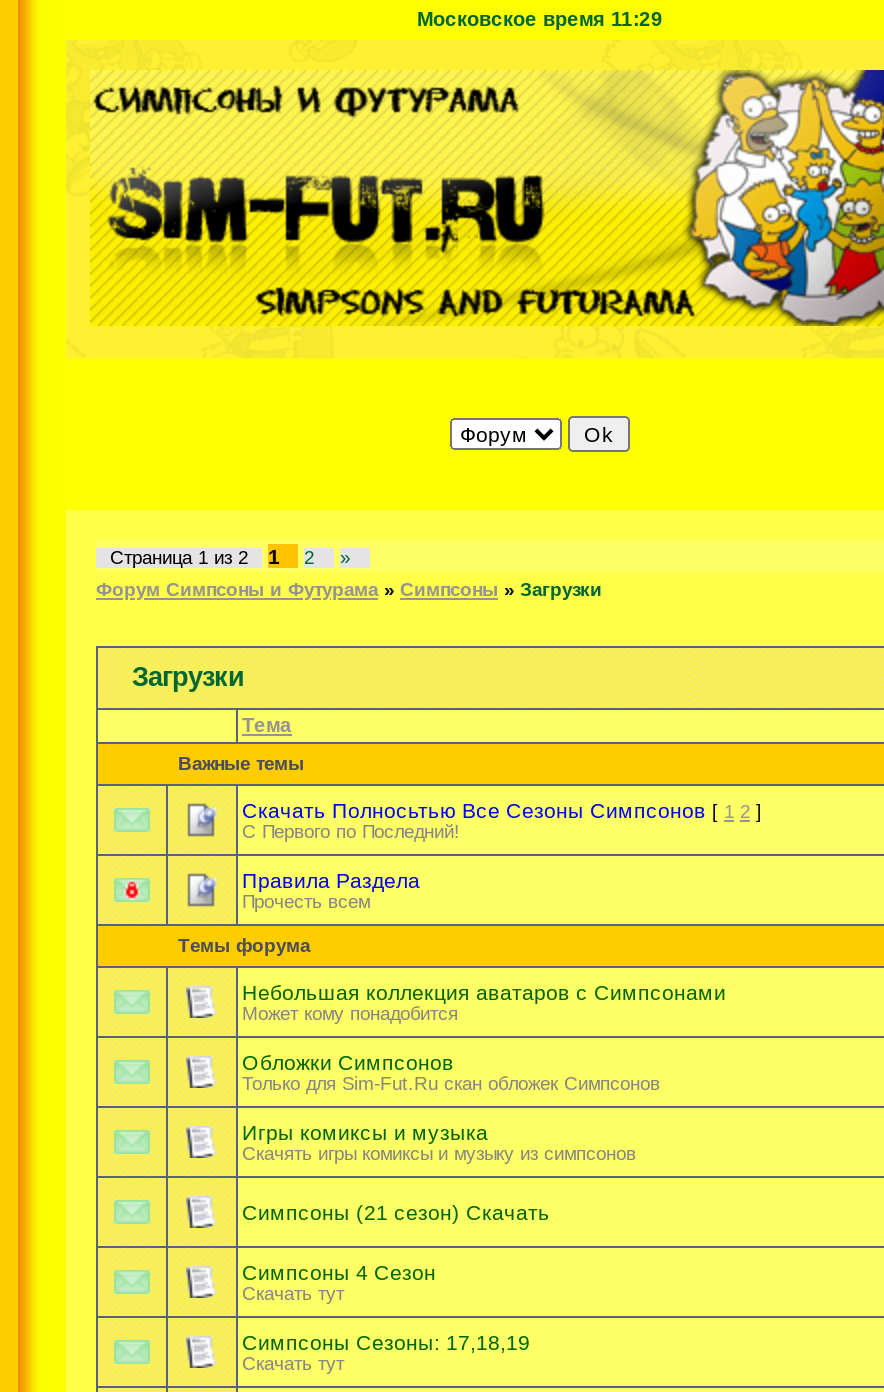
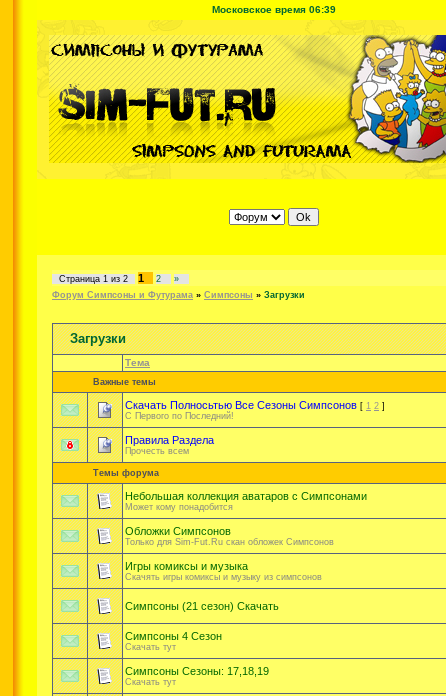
[417,8,663,30] Московское время 11:29 -> [212,4,336,15] Московское время 06:39

